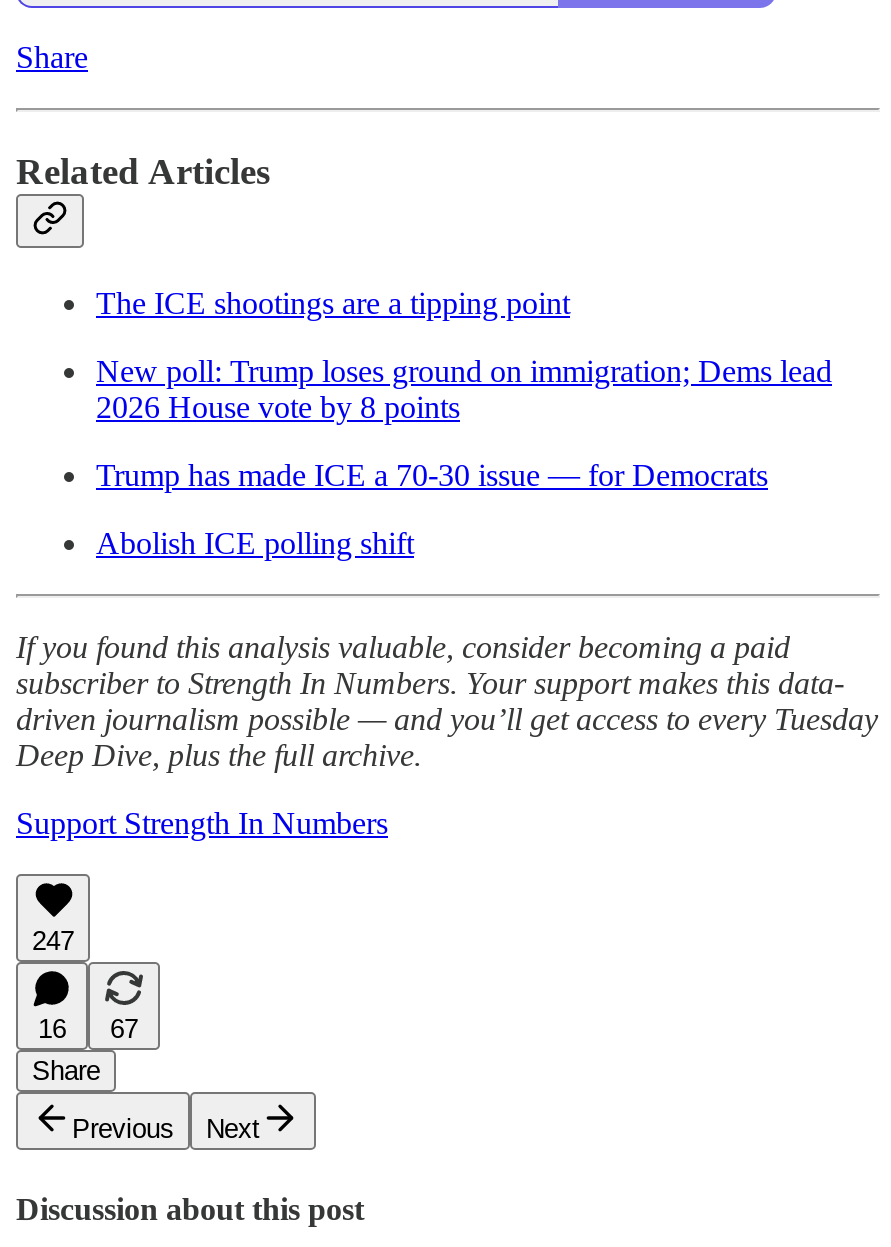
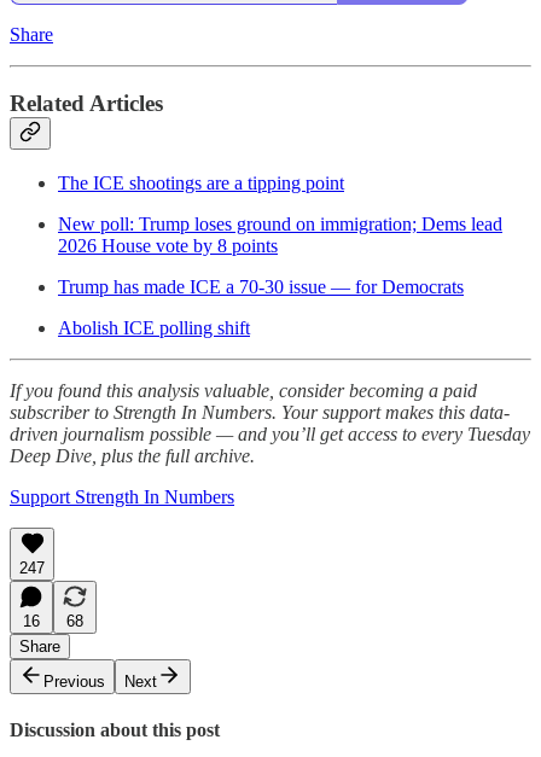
[38,1013,138,1043] 16 67 -> [23,612,83,630] 16 68

